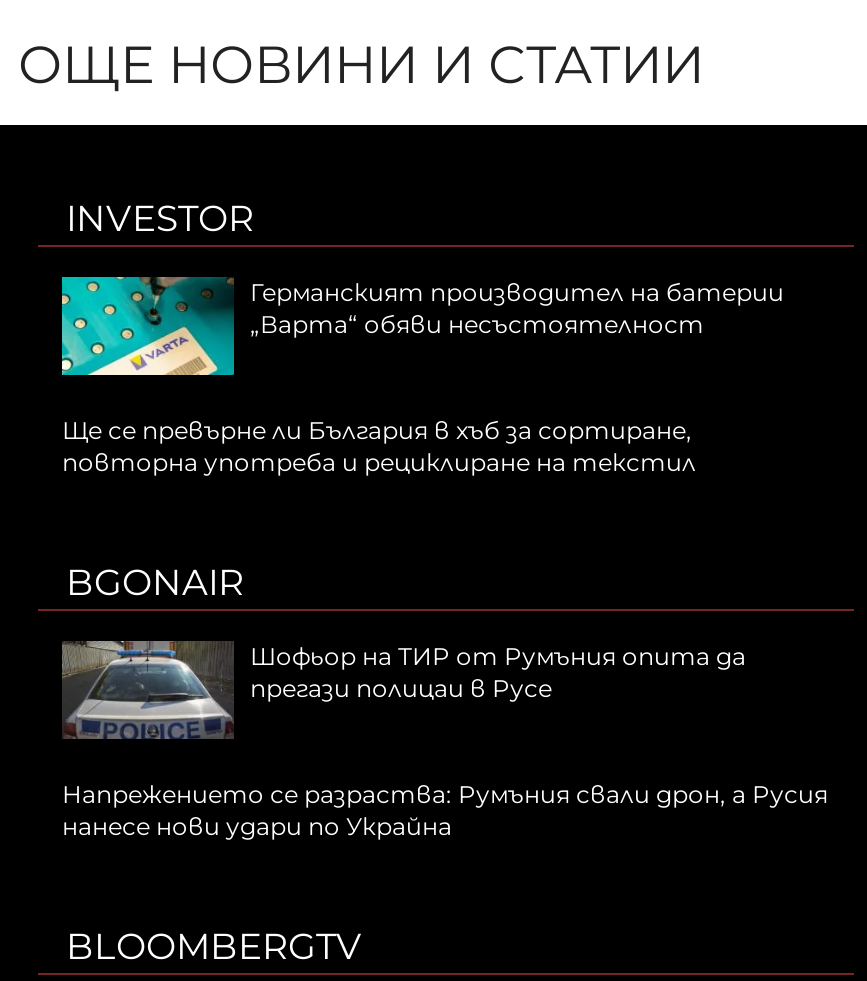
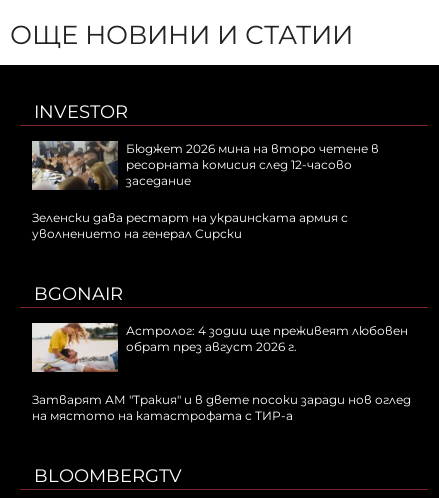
[60,275,784,377] [image] | Германският производител на батерии | „Варта“ обяви несъстоятелност -> [31,140,379,191] [image] | Бюджет 2026 мина на второ четене в | ресорната комисия след 12-часово | заседание
[62,415,696,477] Ще се превърне ли България в хъб за сортиране, | повторна употреба и рециклиране на текстил -> [32,210,348,241] Зеленски дава рестарт на украинската армия с | уволнението на генерал Сирски
[62,641,746,739] [image] | Шофьор на ТИР от Румъния опита да | прегази полицаи в Русе -> [31,322,408,372] [image] | Астролог: 4 зодии ще преживеят любовен | обрат през август 2026 г.
[62,779,828,841] Напрежението се разраства: Румъния свали дрон, а Русия | нанесе нови удари по Украйна -> [32,392,411,423] Затварят АМ "Тракия" и в двете посоки заради нов оглед | на мястото на катастрофата с ТИР-а

